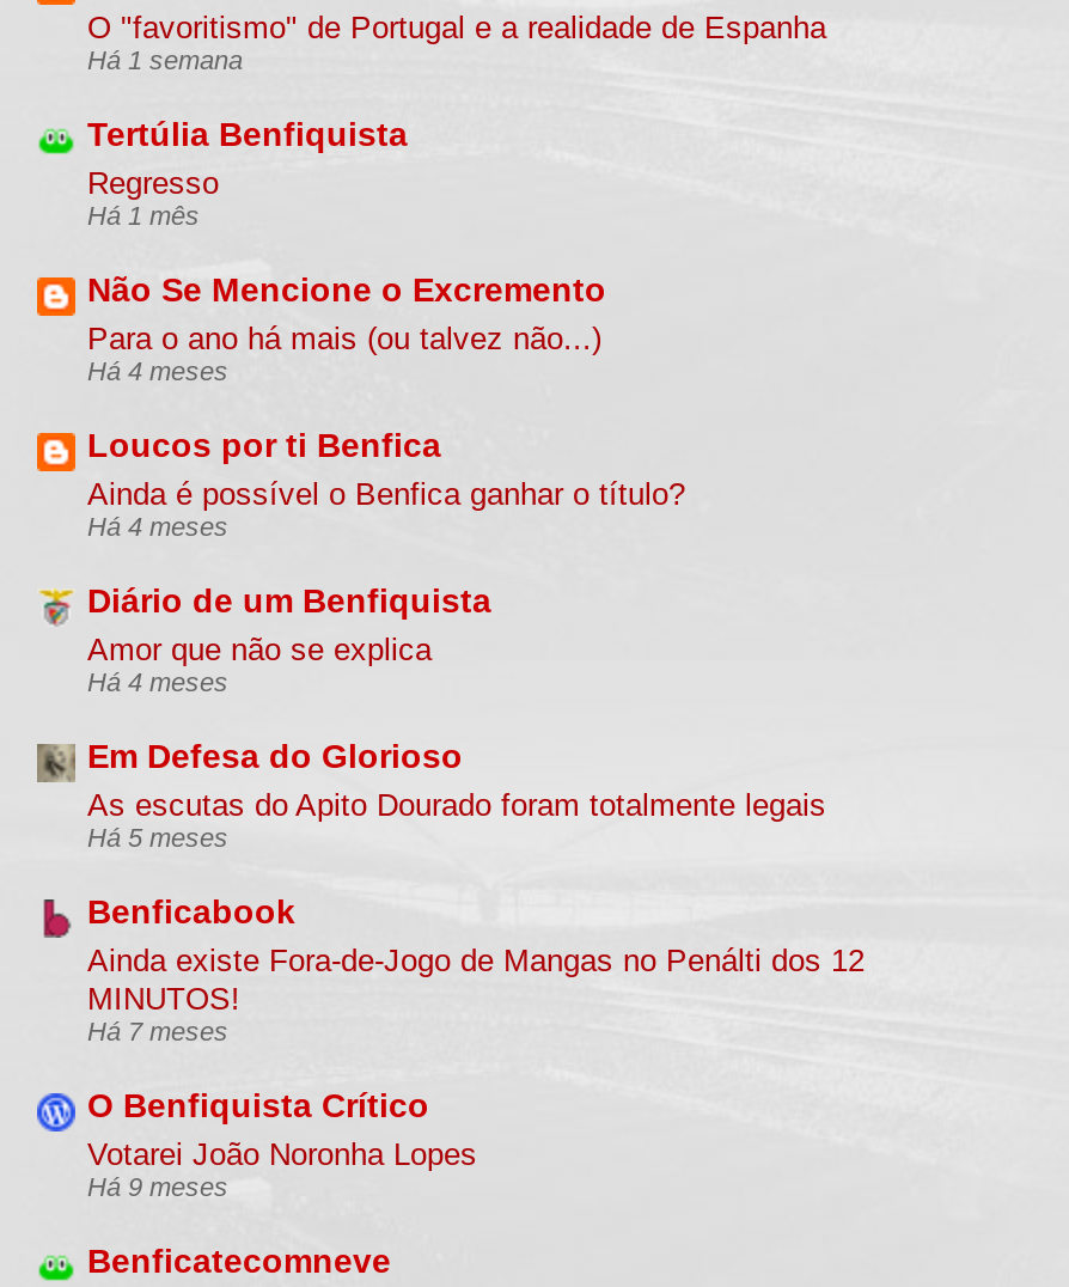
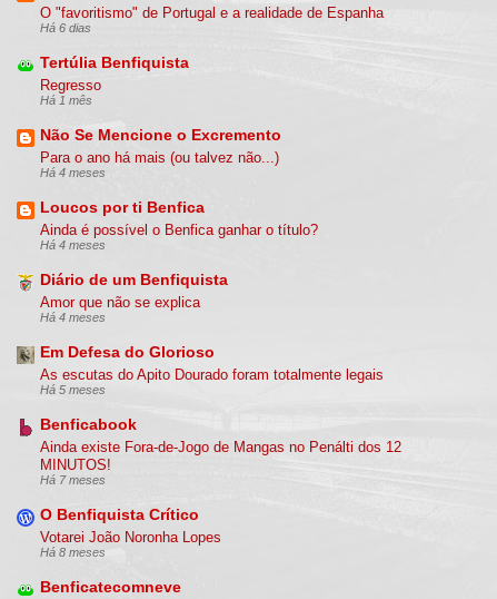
[87,44,243,73] Há 1 semana -> [40,21,91,34] Há 6 dias
[87,1171,228,1200] Há 9 meses -> [40,545,106,558] Há 8 meses

